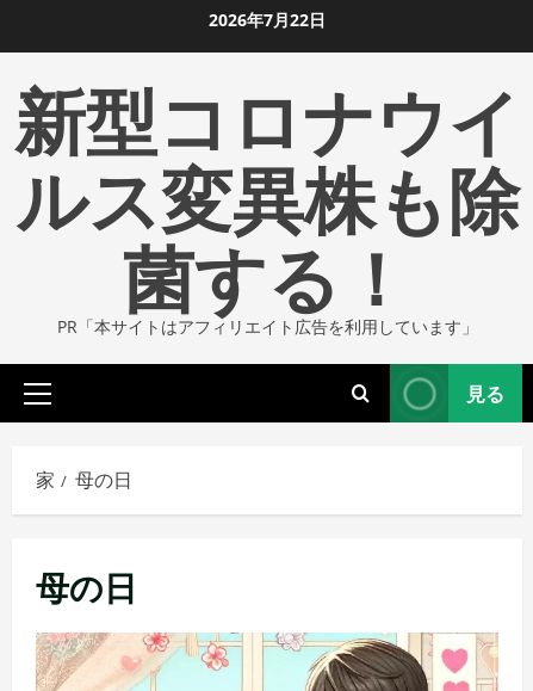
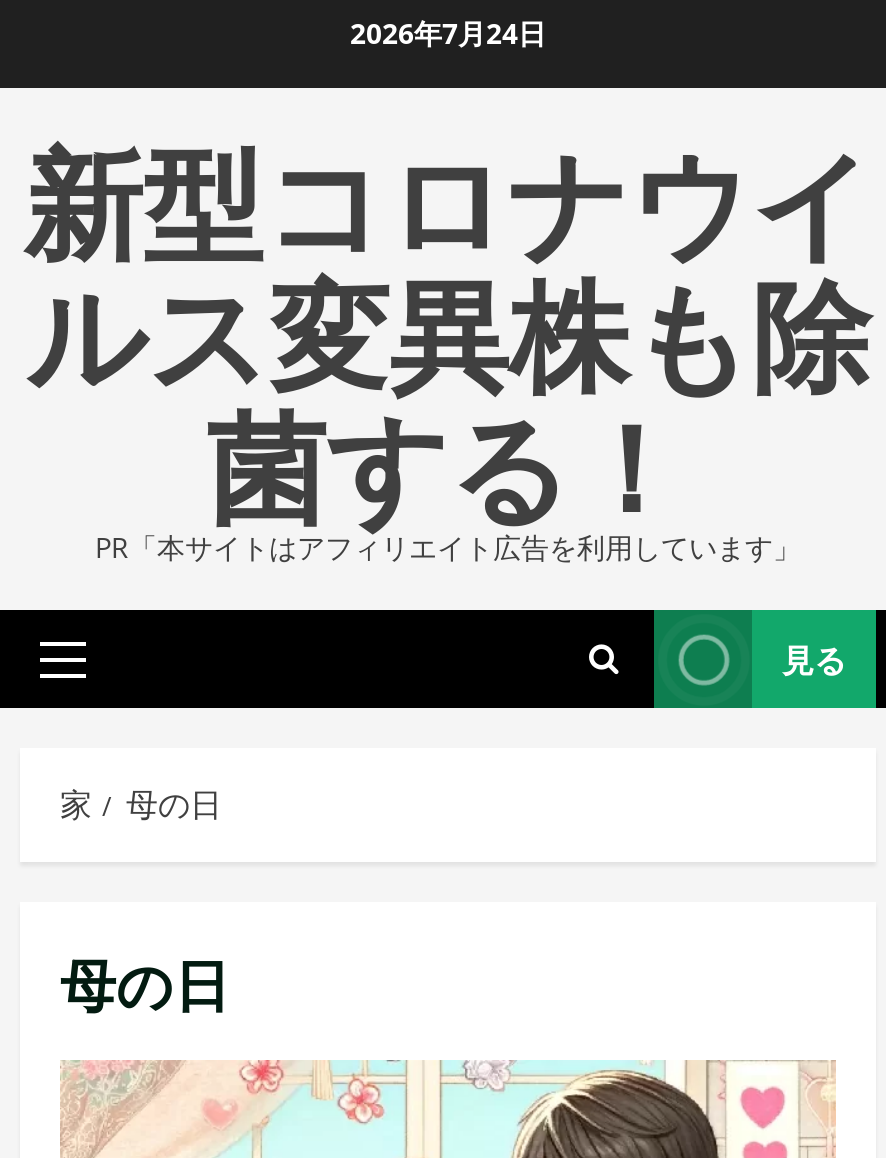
[209,8,326,31] 2026年7月22日 -> [350,14,546,52] 2026年7月24日

